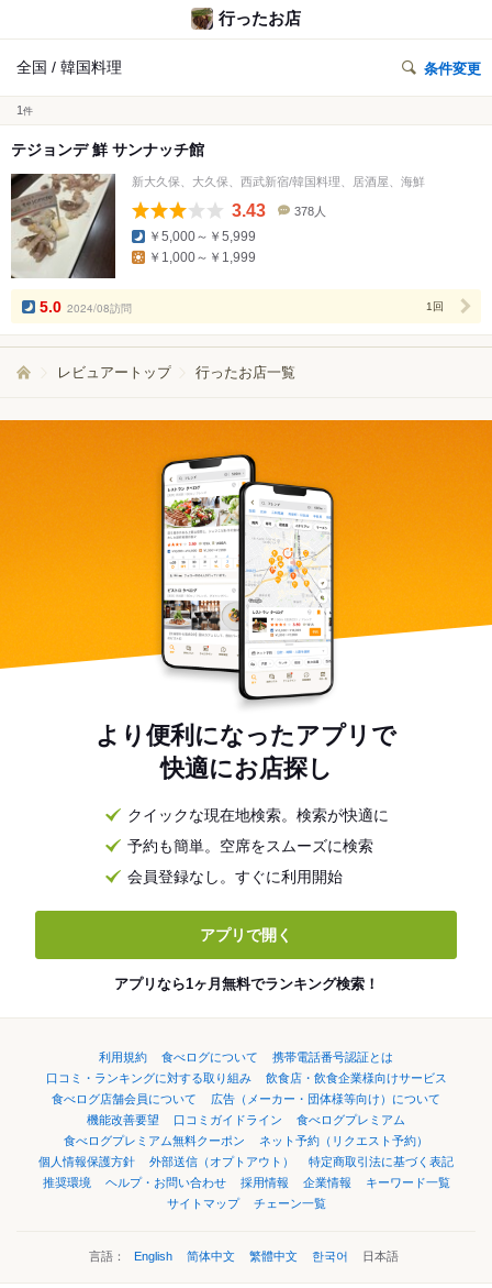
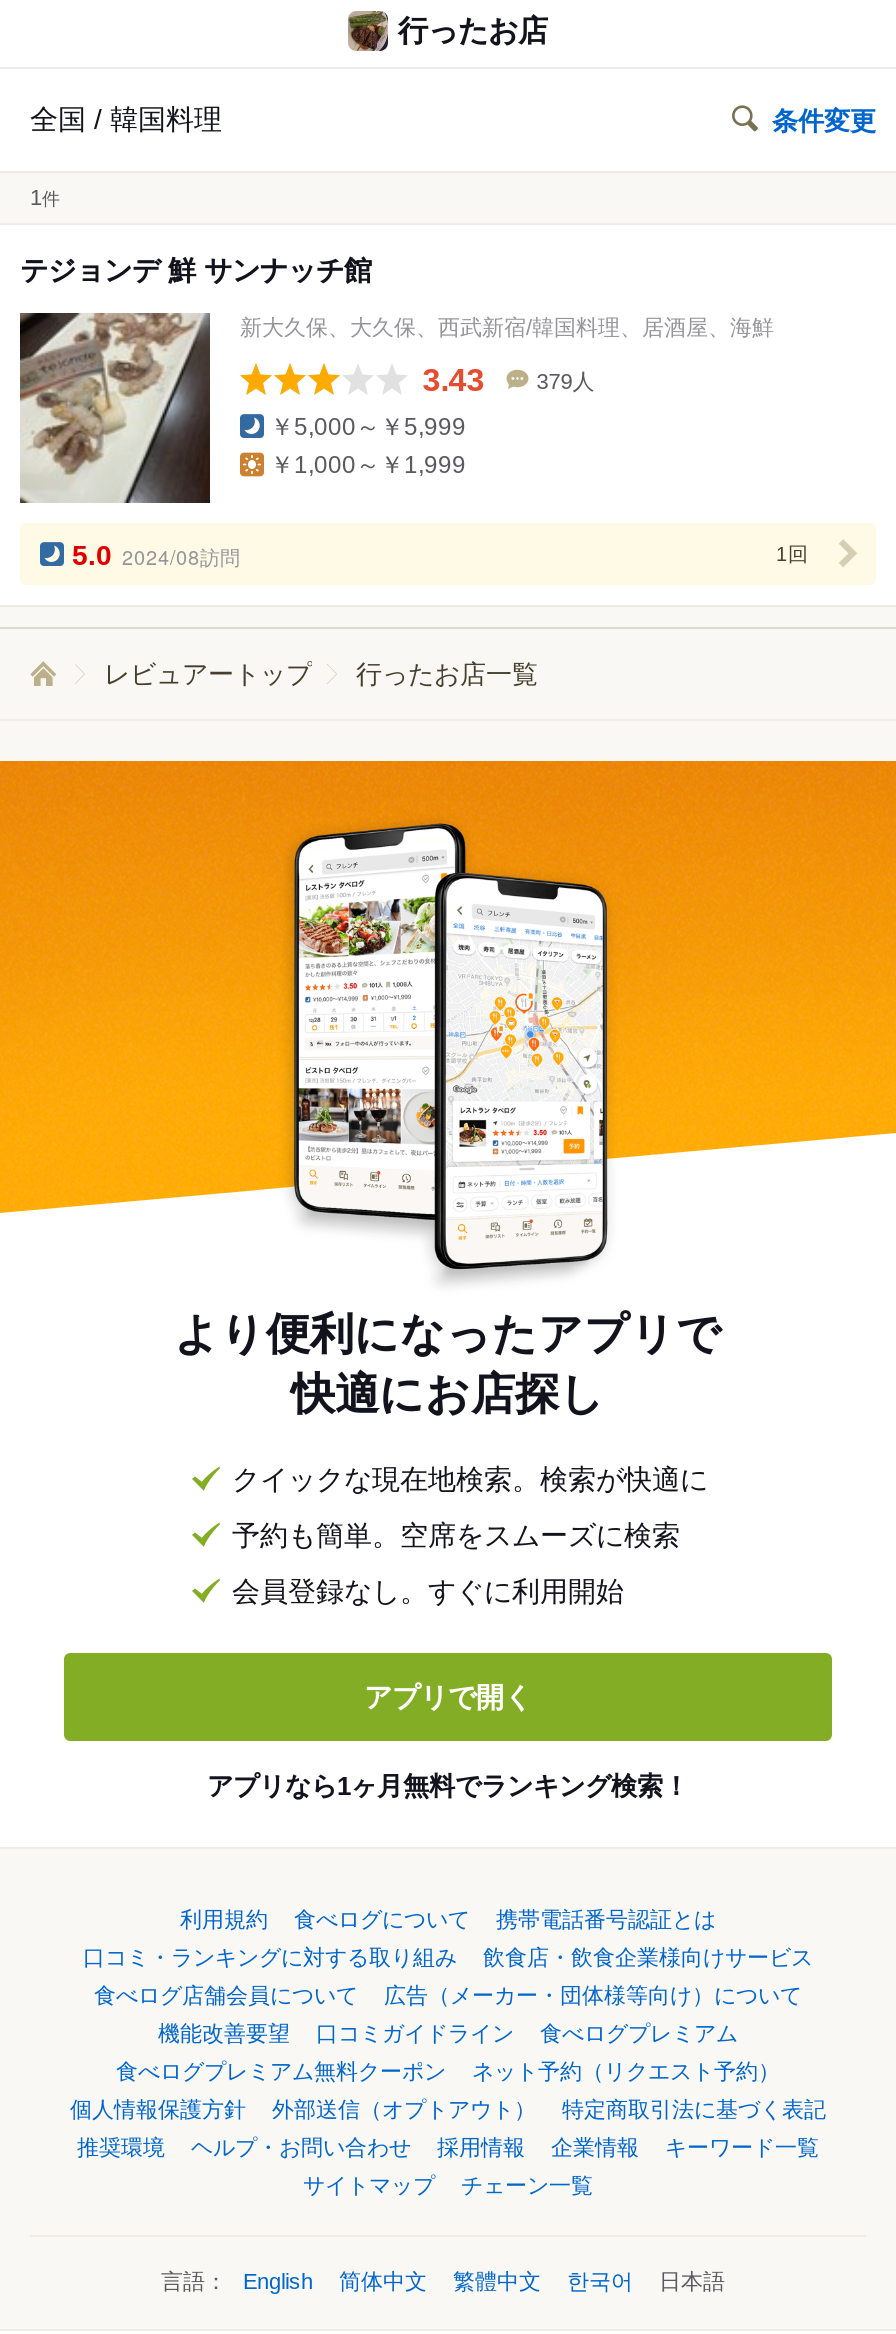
[295,205,326,218] 378人 -> [536,370,594,394] 379人

